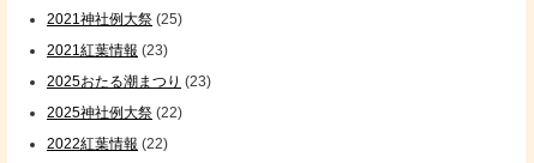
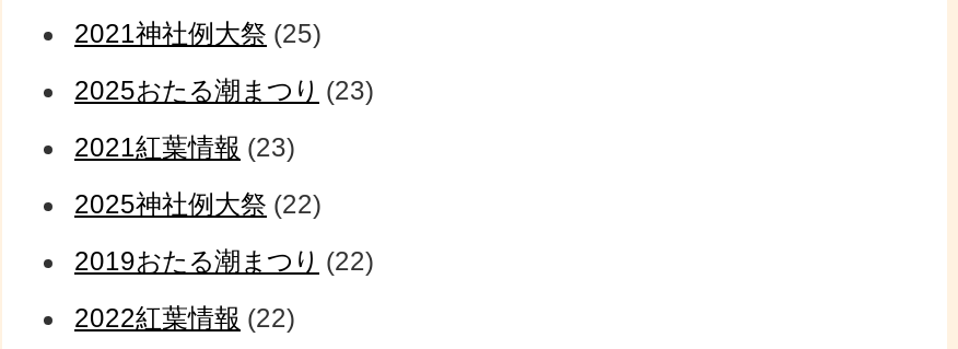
moved [47,73,211,89] -> [74,75,374,105]: 2025おたる潮まつり(23)
none -> [74,245,374,276] 2019おたる潮まつり(22)

